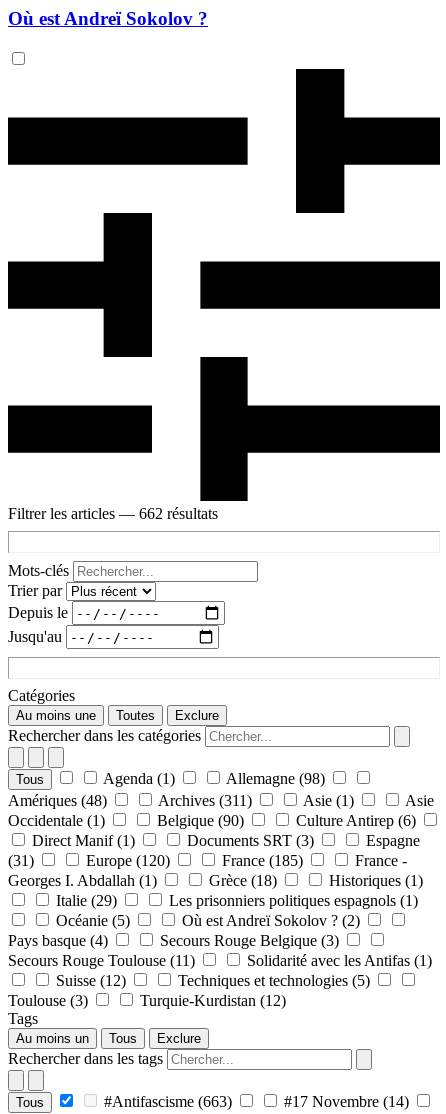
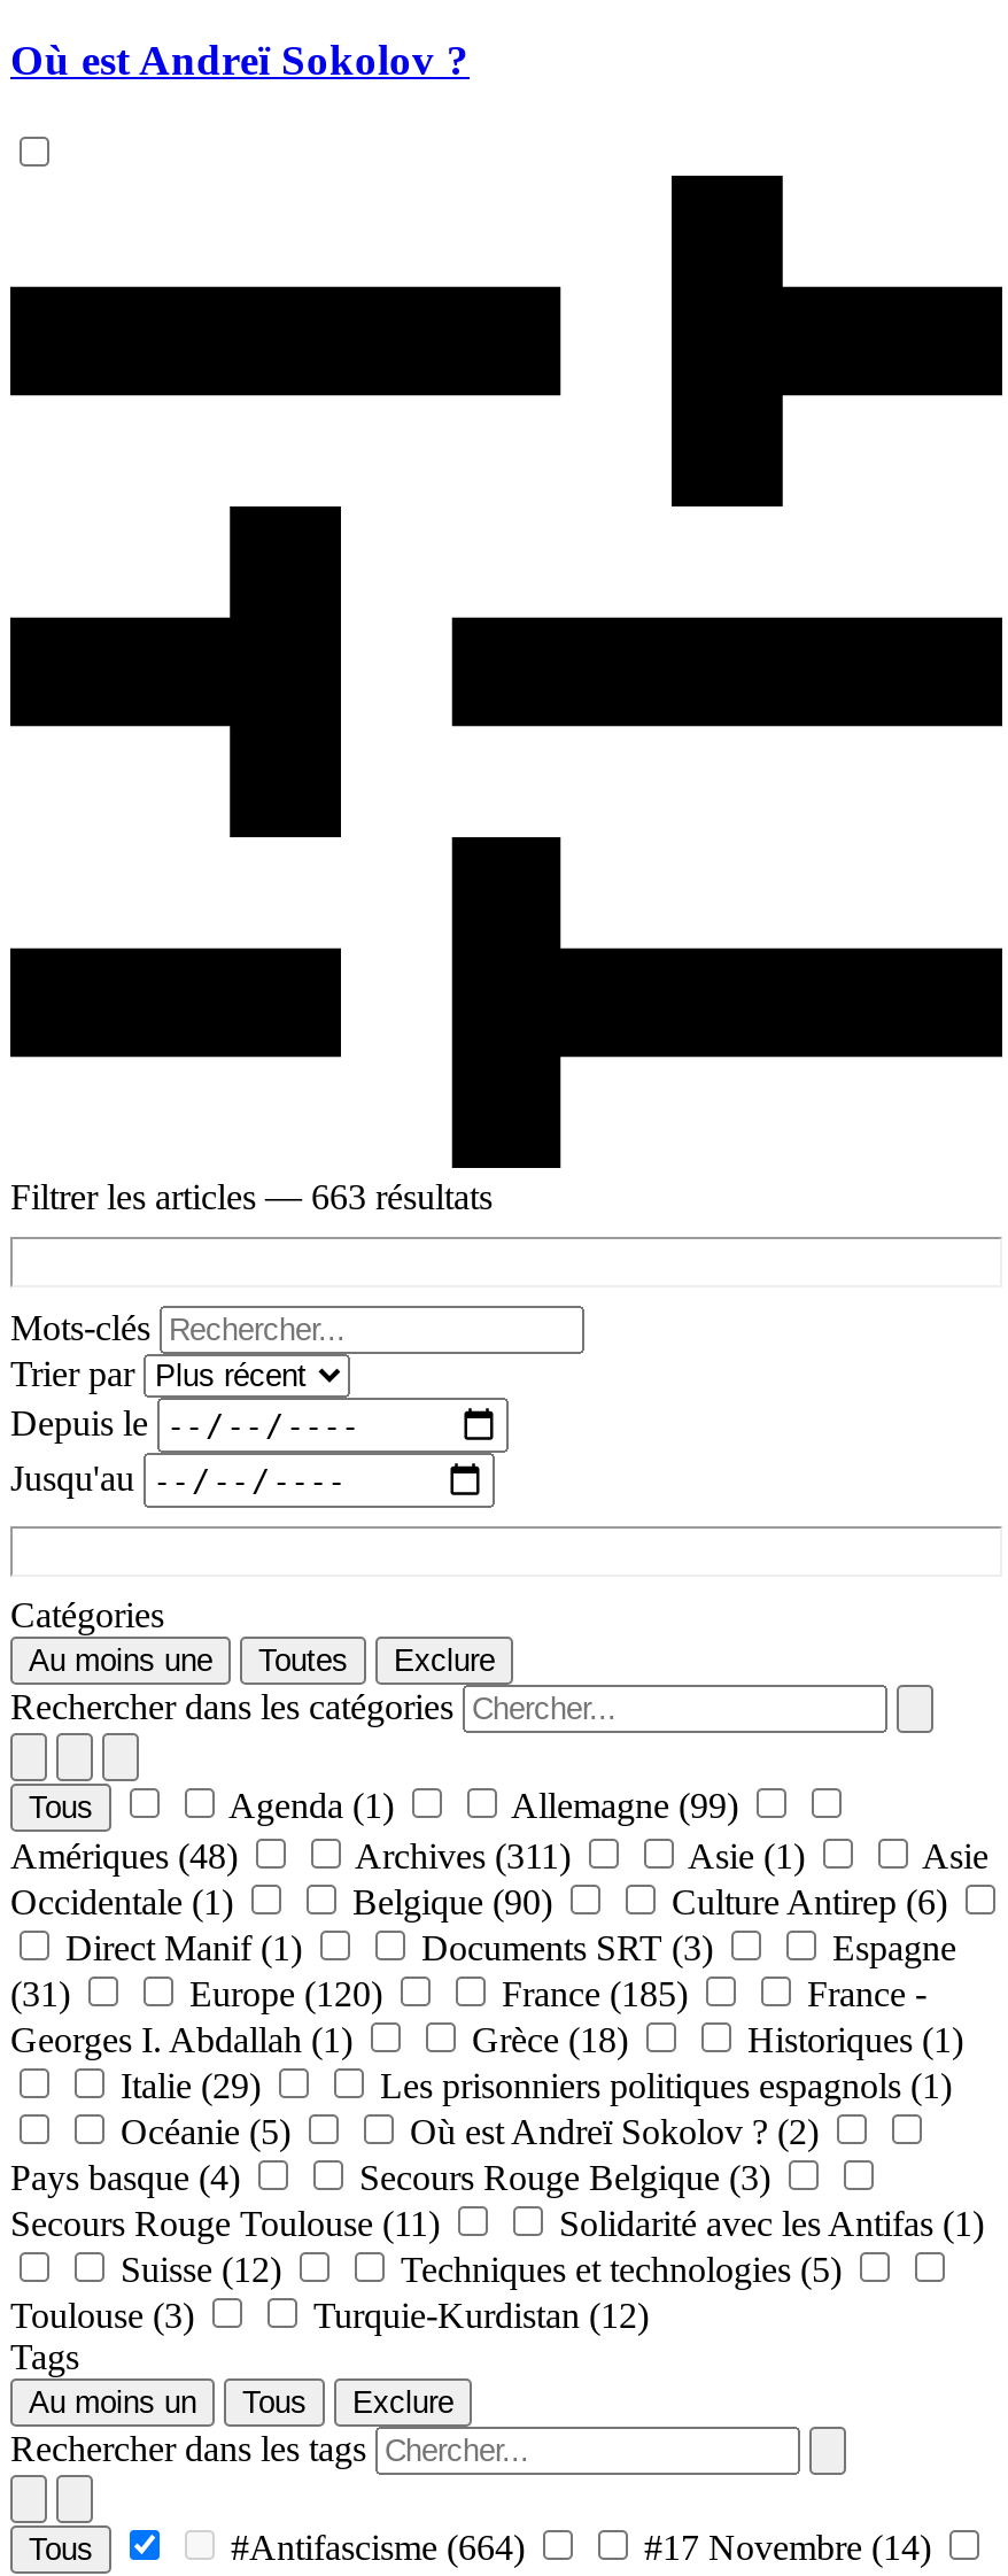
[8,505,218,522] Filtrer les articles — 662 résultats -> [10,1177,493,1216] Filtrer les articles — 663 résultats
[226,770,325,787] Allemagne (98) -> [511,1786,738,1825] Allemagne (99)
[104,1093,232,1110] #Antifascisme (663) -> [231,2528,525,2567] #Antifascisme (664)

